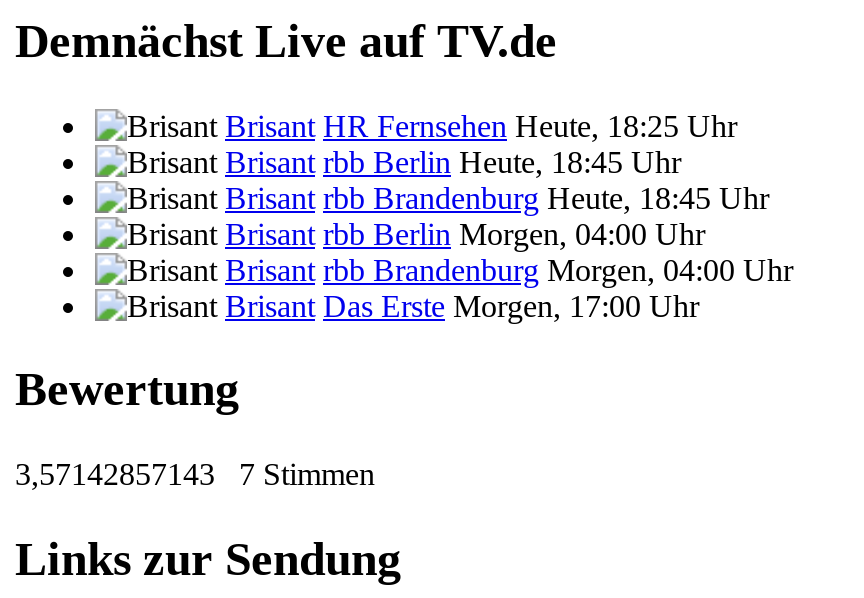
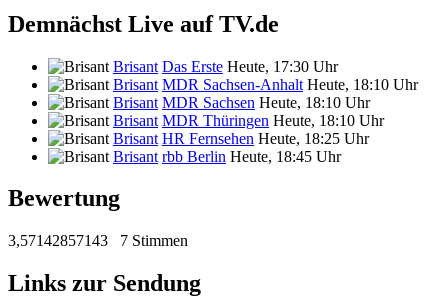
none -> [113,57,418,128] Brisant Das Erste Heute, 17:30 Uhr | Brisant MDR Sachsen-Anhalt Heute, 18:10 Uhr | Brisant MDR Sachsen Heute, 18:10 Uhr | Brisant MDR Thüringen Heute, 18:10 Uhr
moved [225,108,737,178] -> [113,129,369,164]: Brisant HR Fernsehen Heute, 18:25 Uhr | Brisant rbb Berlin Heute, 18:45 Uhr
[225,180,793,322] Brisant rbb Brandenburg Heute, 18:45 Uhr | Brisant rbb Berlin Morgen, 04:00 Uhr | Brisant rbb Brandenburg Morgen, 04:00 Uhr | Brisant Das Erste Morgen, 17:00 Uhr -> none

